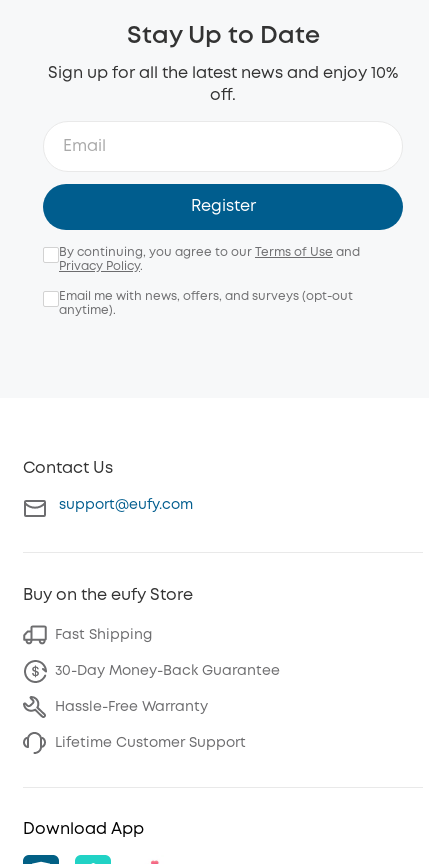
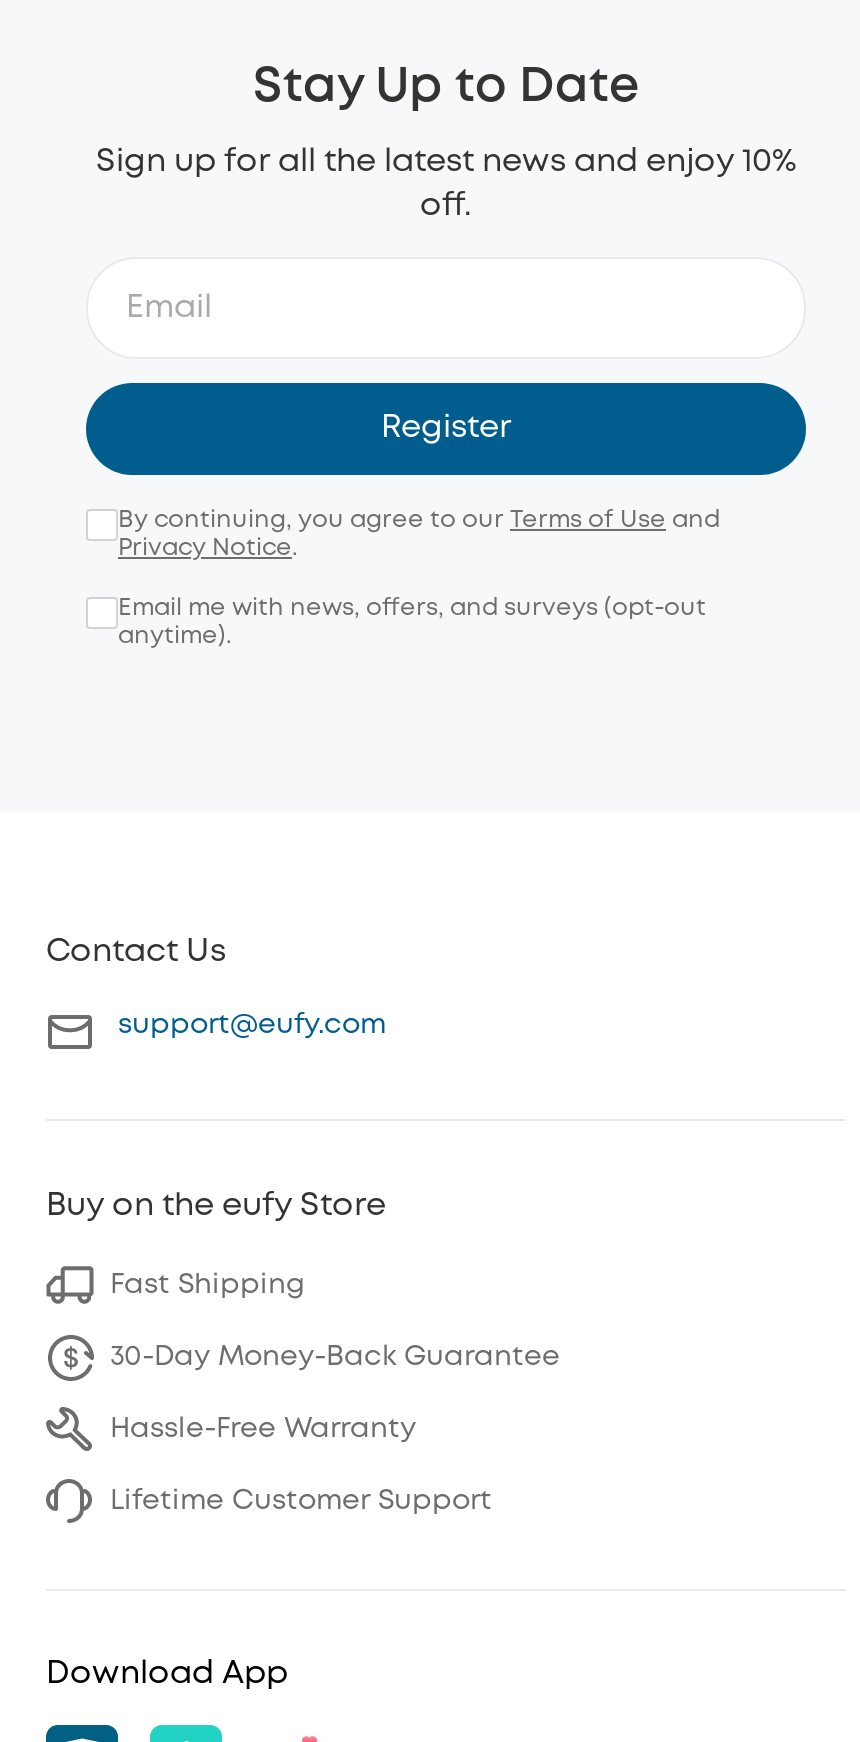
[59,261,143,272] Privacy Policy. -> [118,536,298,558] Privacy Notice.

